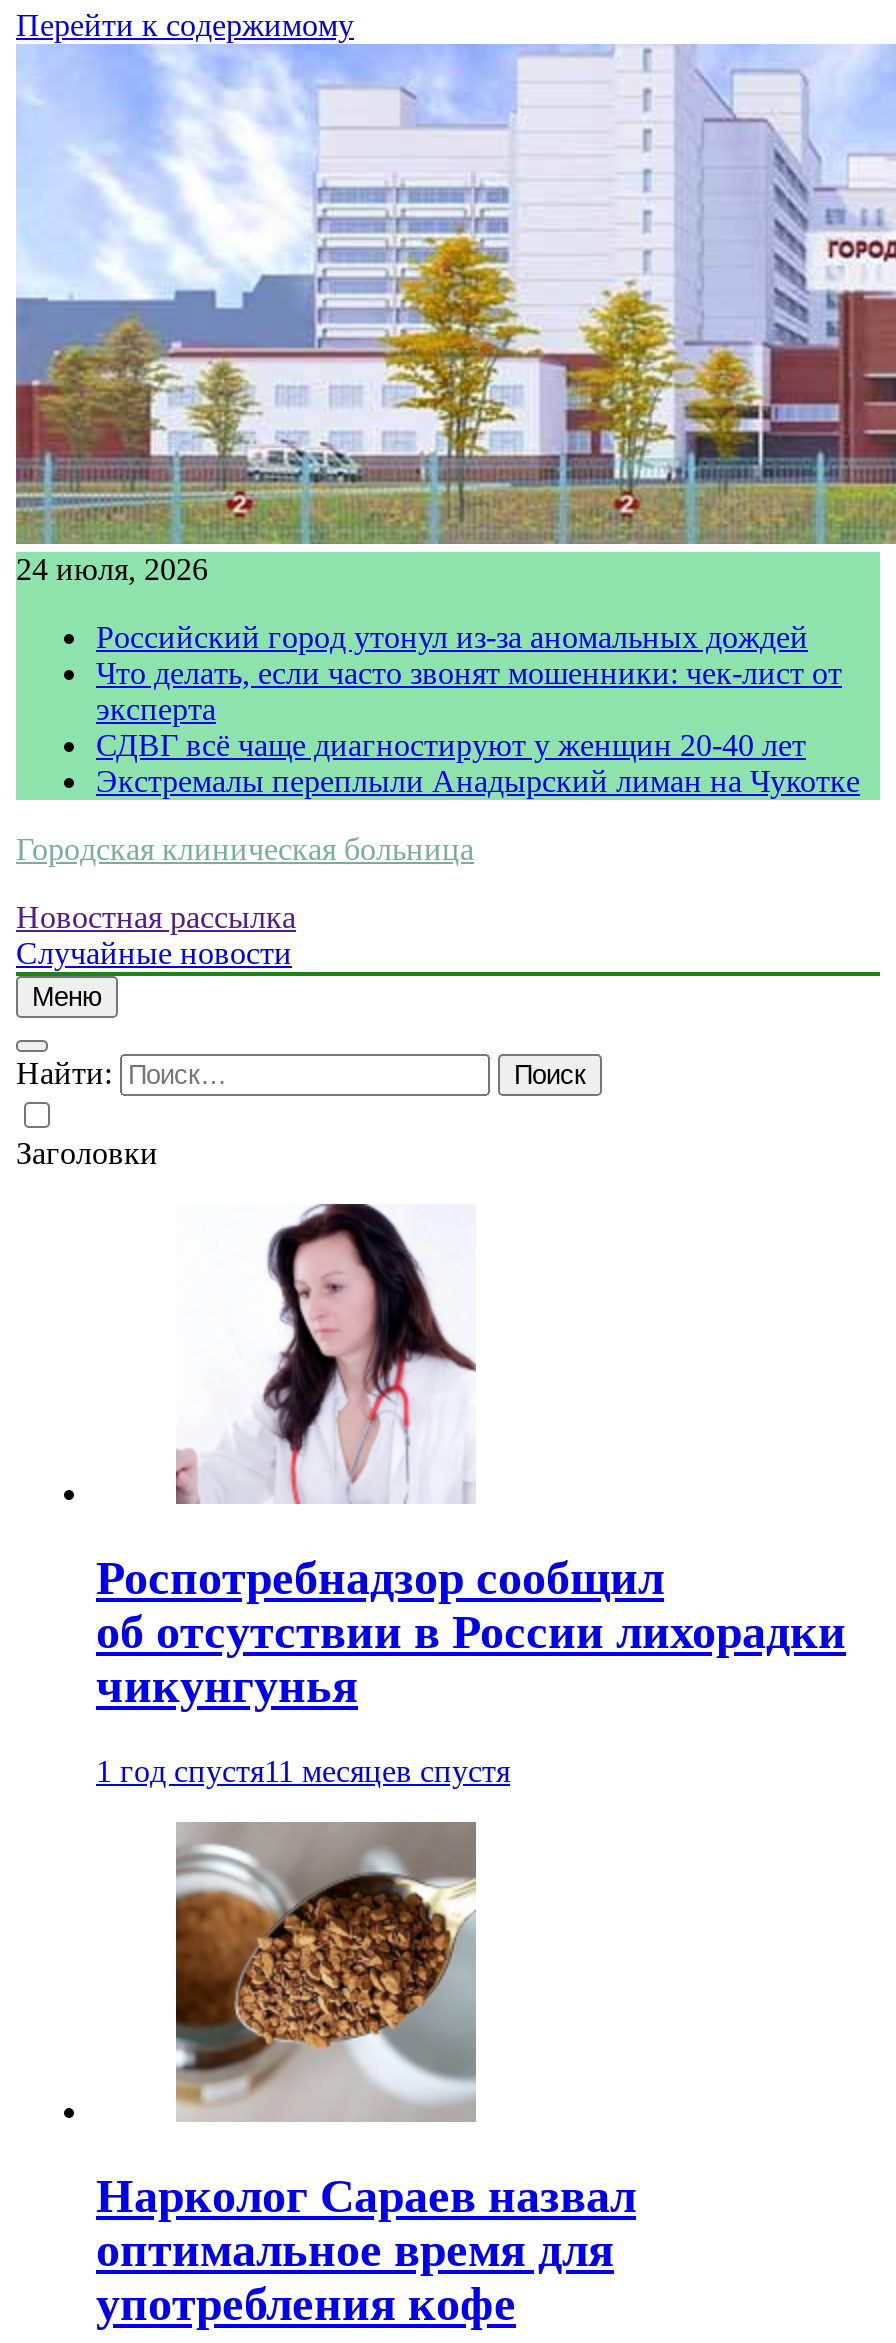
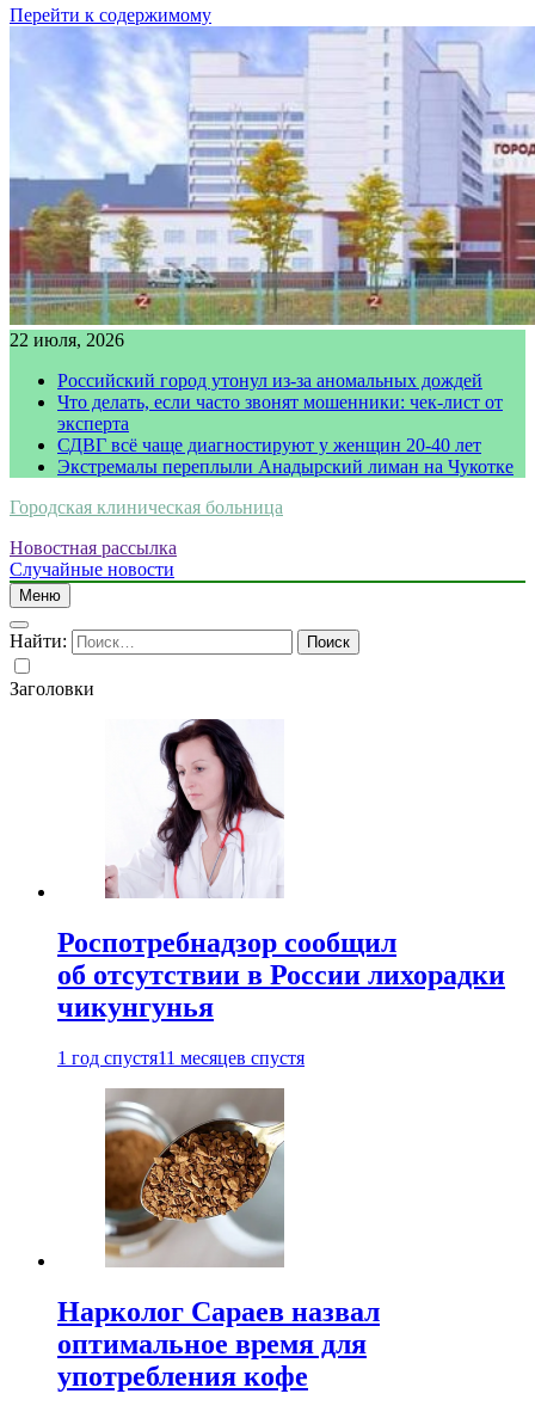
[16,552,208,586] 24 июля, 2026 -> [10,330,124,350] 22 июля, 2026

